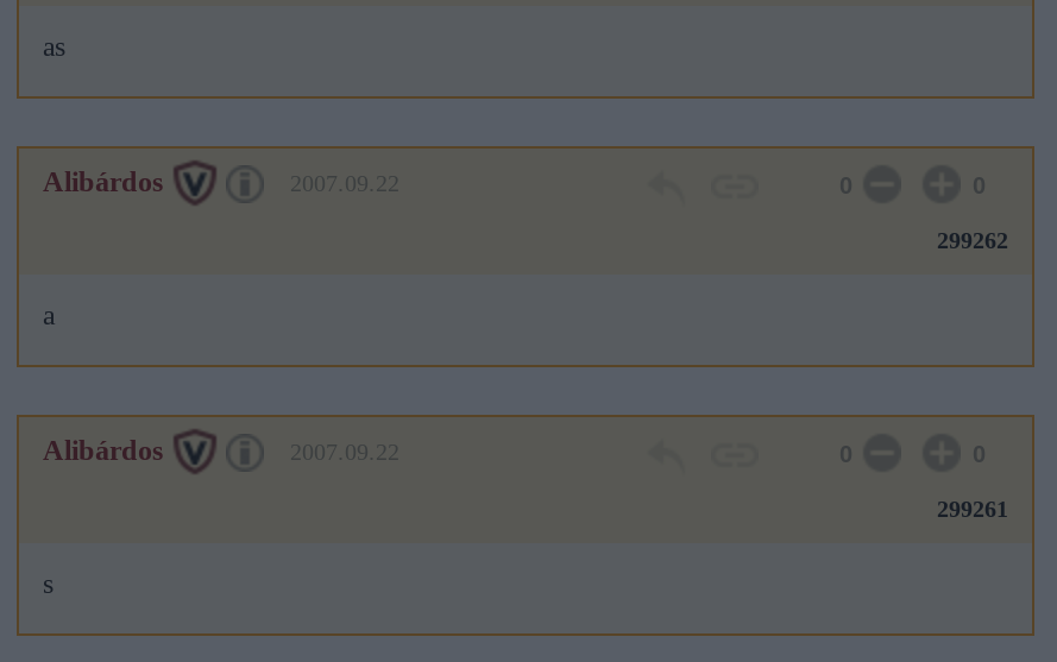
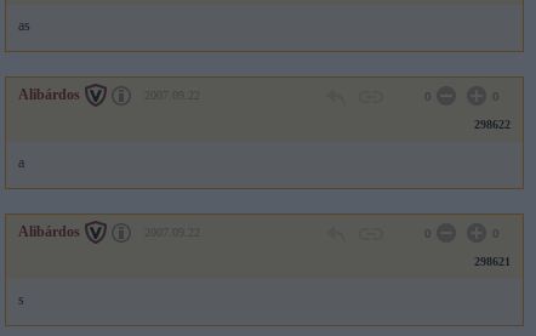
[937,227,1008,253] 299262 -> [474,118,511,131] 298622
[937,496,1008,522] 299261 -> [474,255,511,268] 298621

